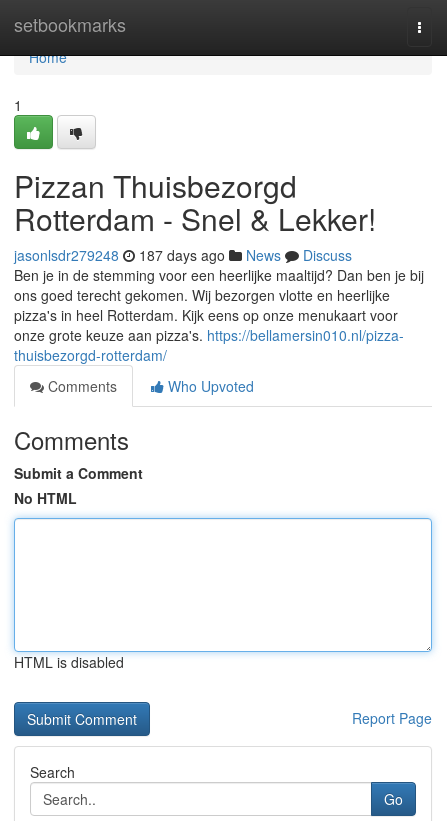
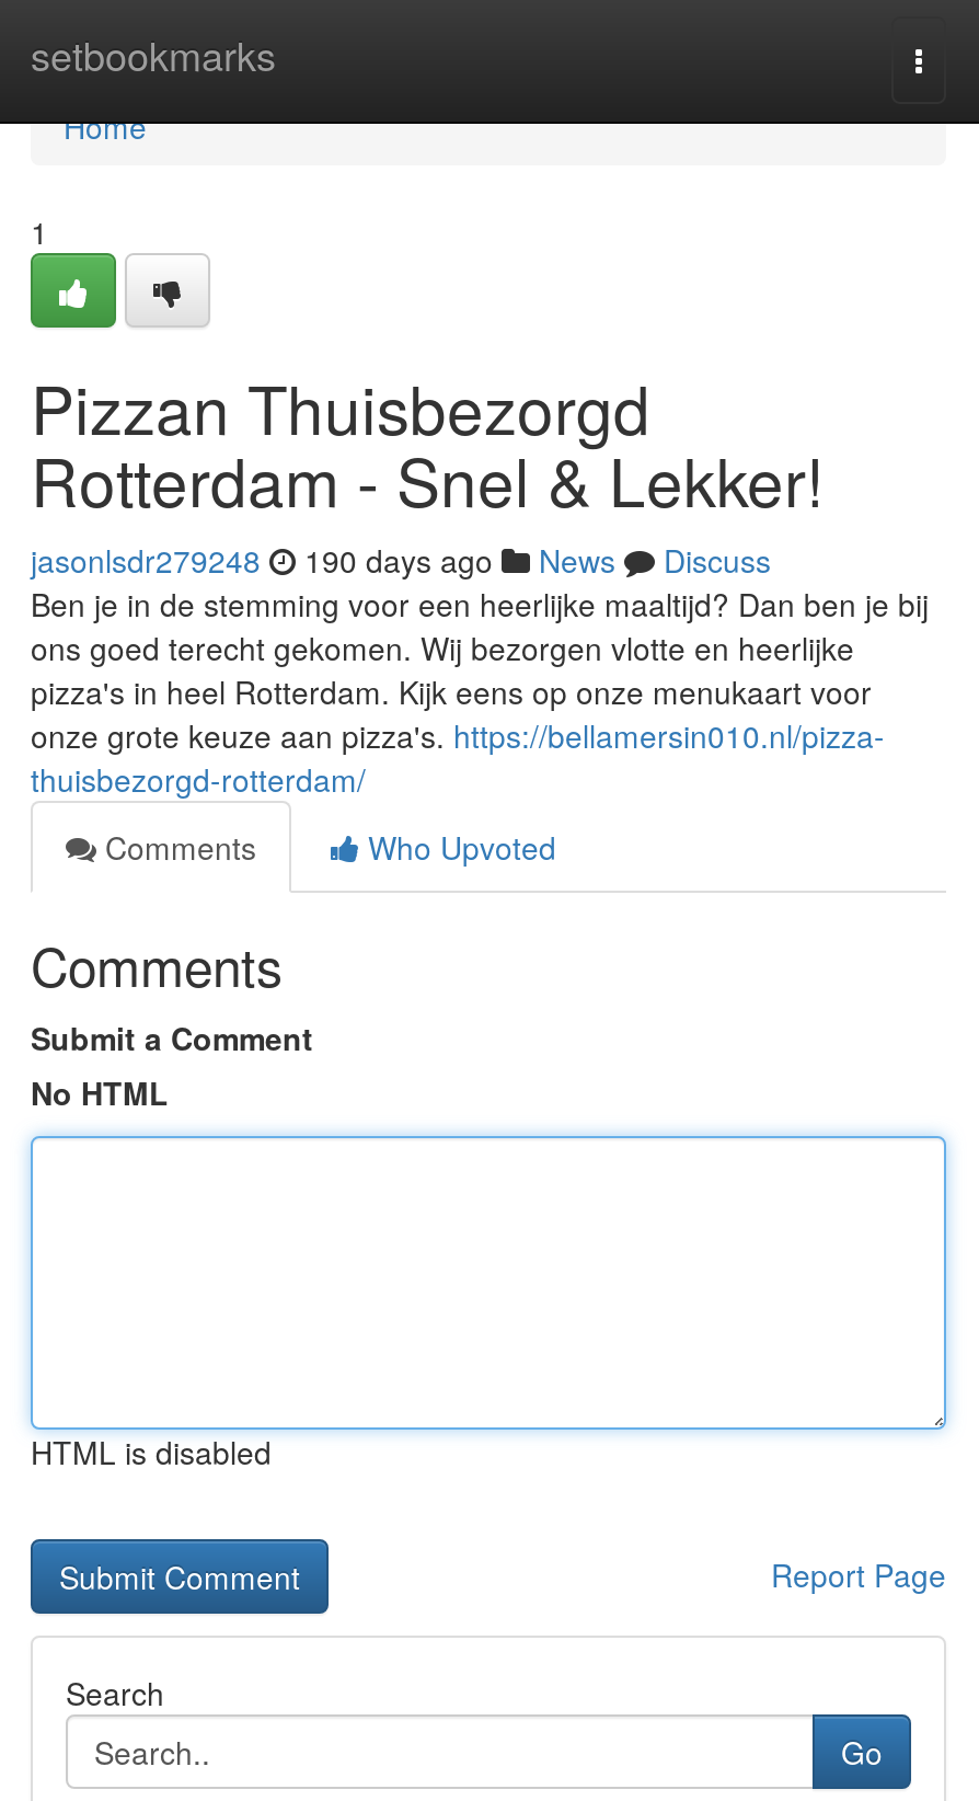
[14,245,352,265] jasonlsdr279248 187 days ago News Discuss -> [31,538,771,582] jasonlsdr279248 190 days ago News Discuss

